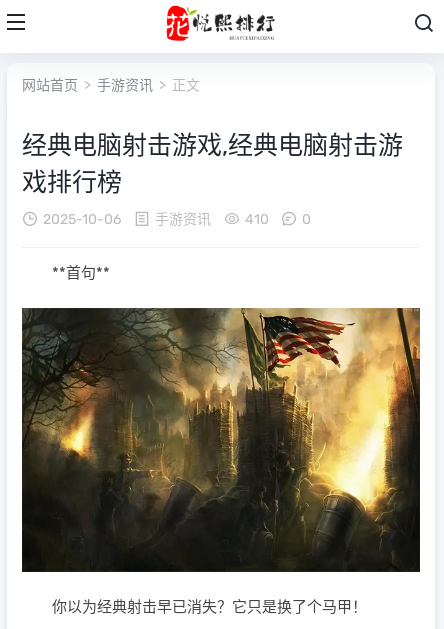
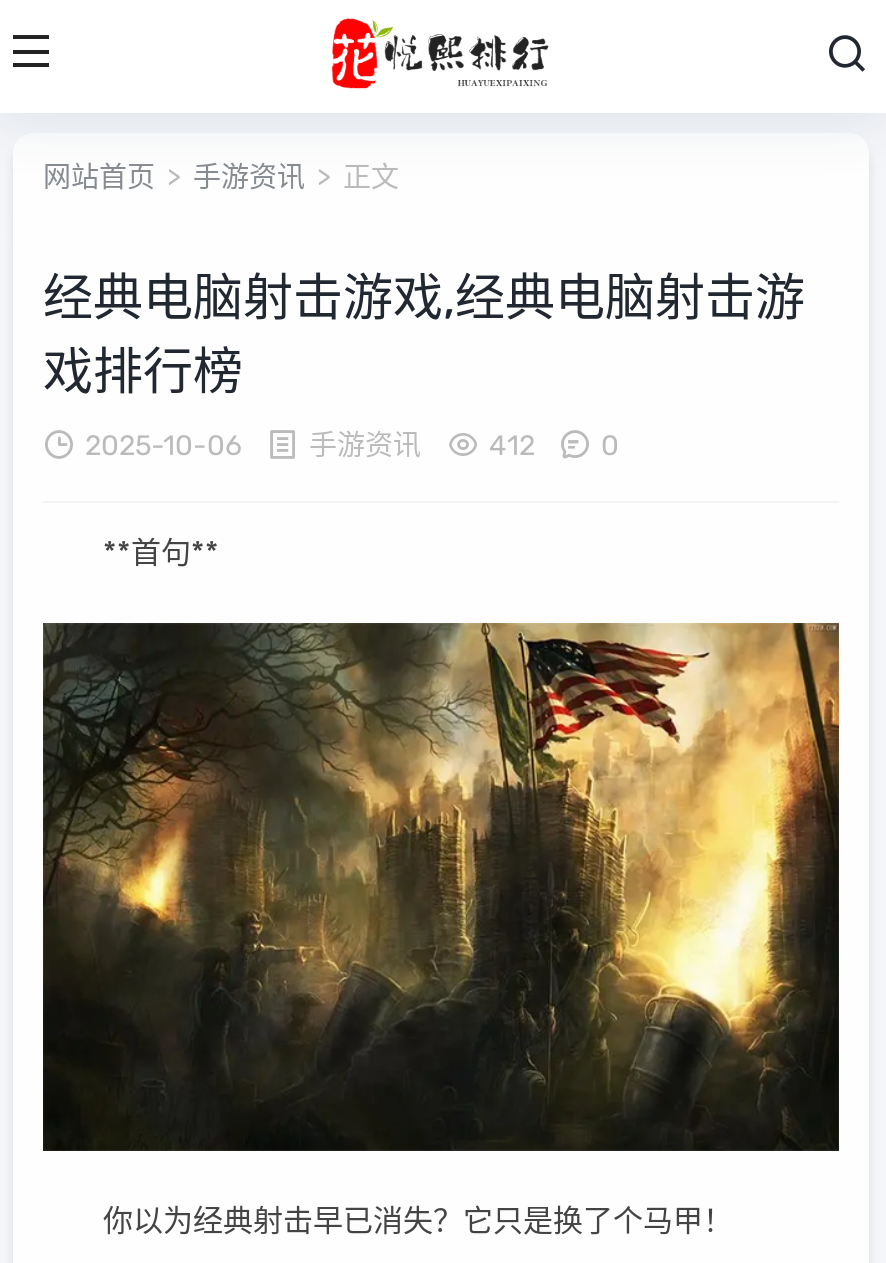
[43,211,311,228] 2025-10-06 手游资讯 410 0 -> [85,429,619,463] 2025-10-06 手游资讯 412 0

